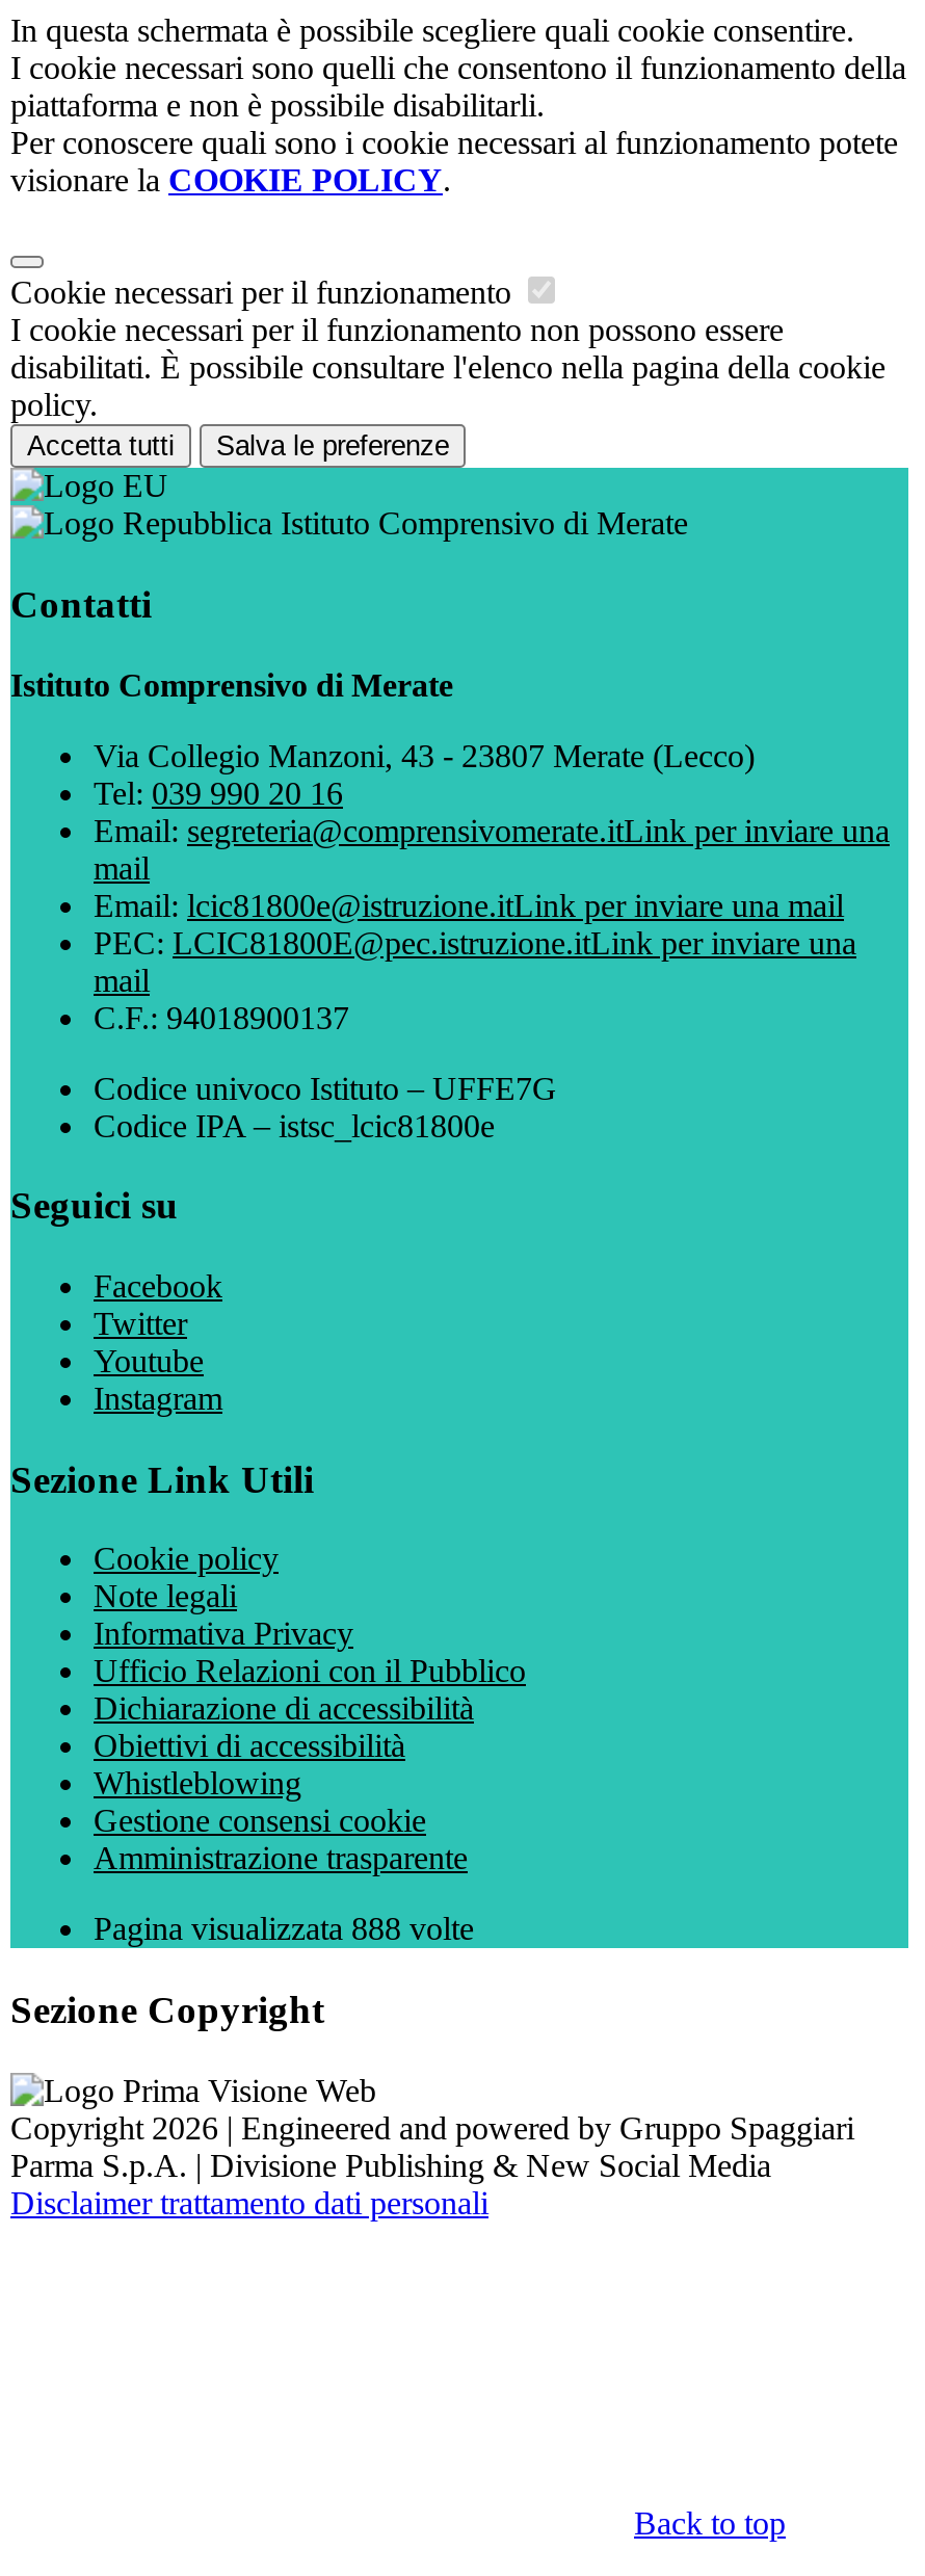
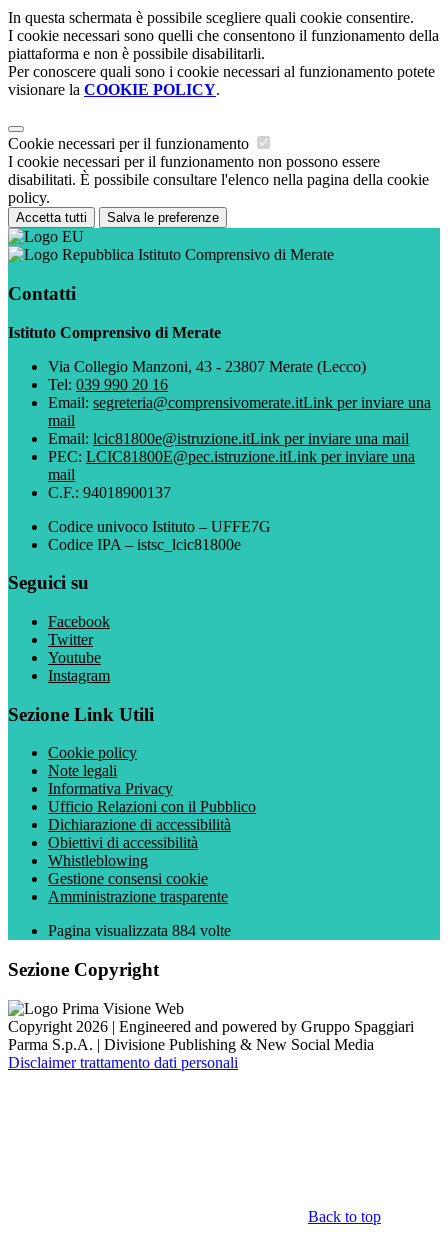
[94,1912,474,1947] Pagina visualizzata 888 volte -> [48,922,231,939] Pagina visualizzata 884 volte

